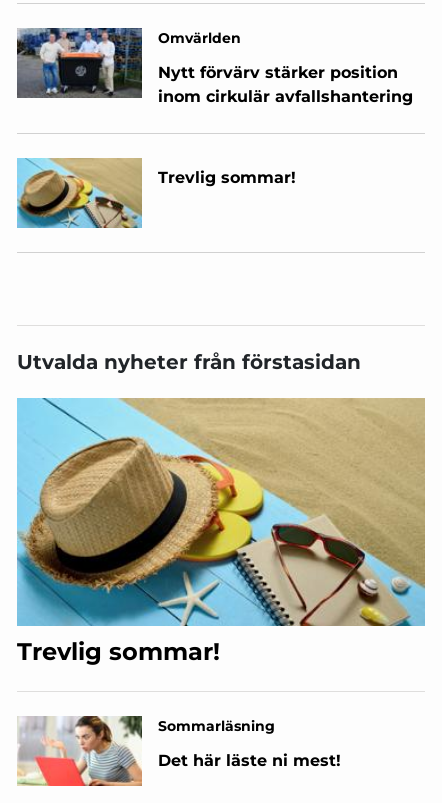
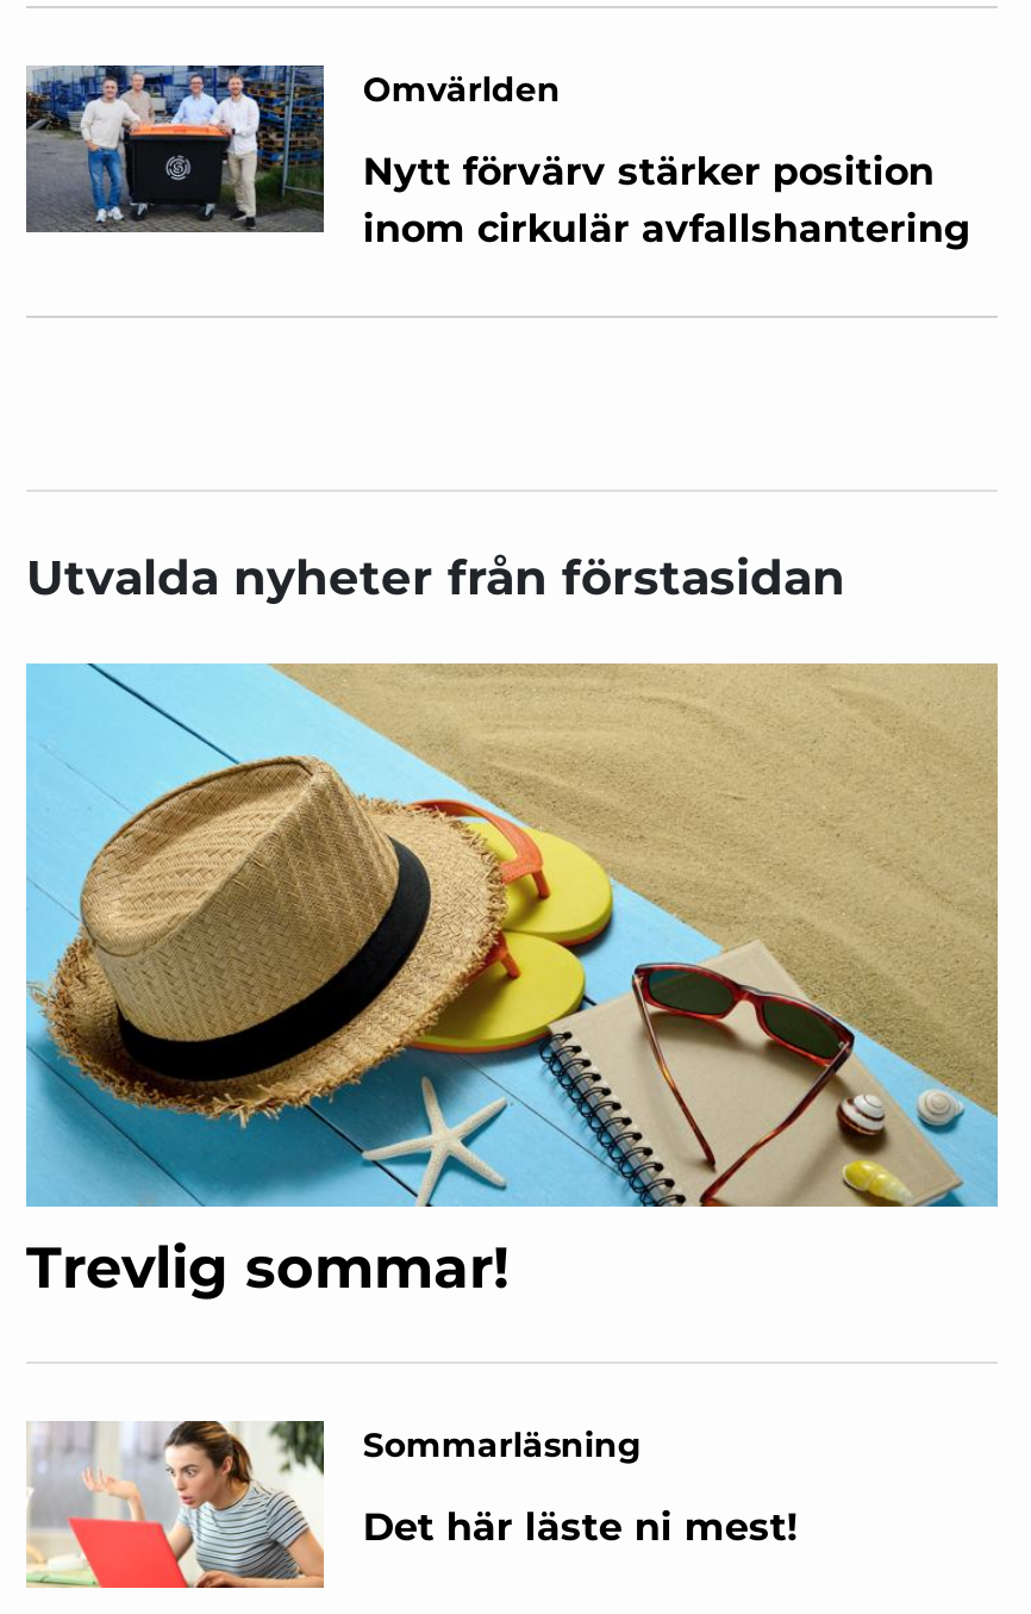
[16,157,296,229] [image] | Trevlig sommar! -> none

